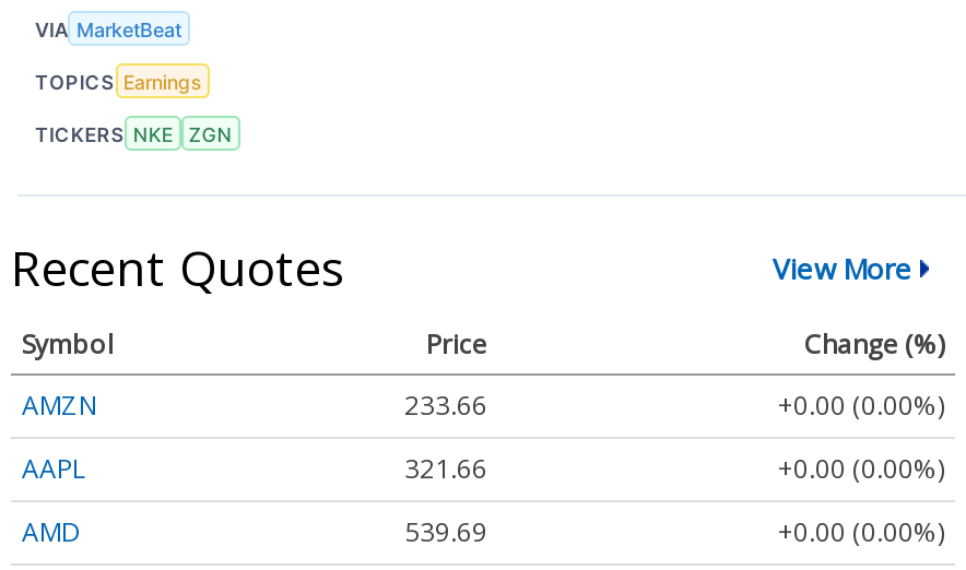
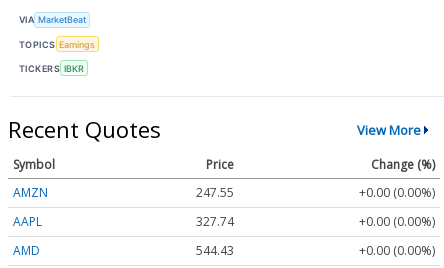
[35,122,232,146] TICKERS NKE | ZGN -> [19,63,84,74] TICKERS IBKR
[404,387,487,424] 233.66 -> [196,184,234,201] 247.55
[404,450,487,487] 321.66 -> [196,213,234,230] 327.74
[404,513,487,551] 539.69 -> [196,242,234,259] 544.43

